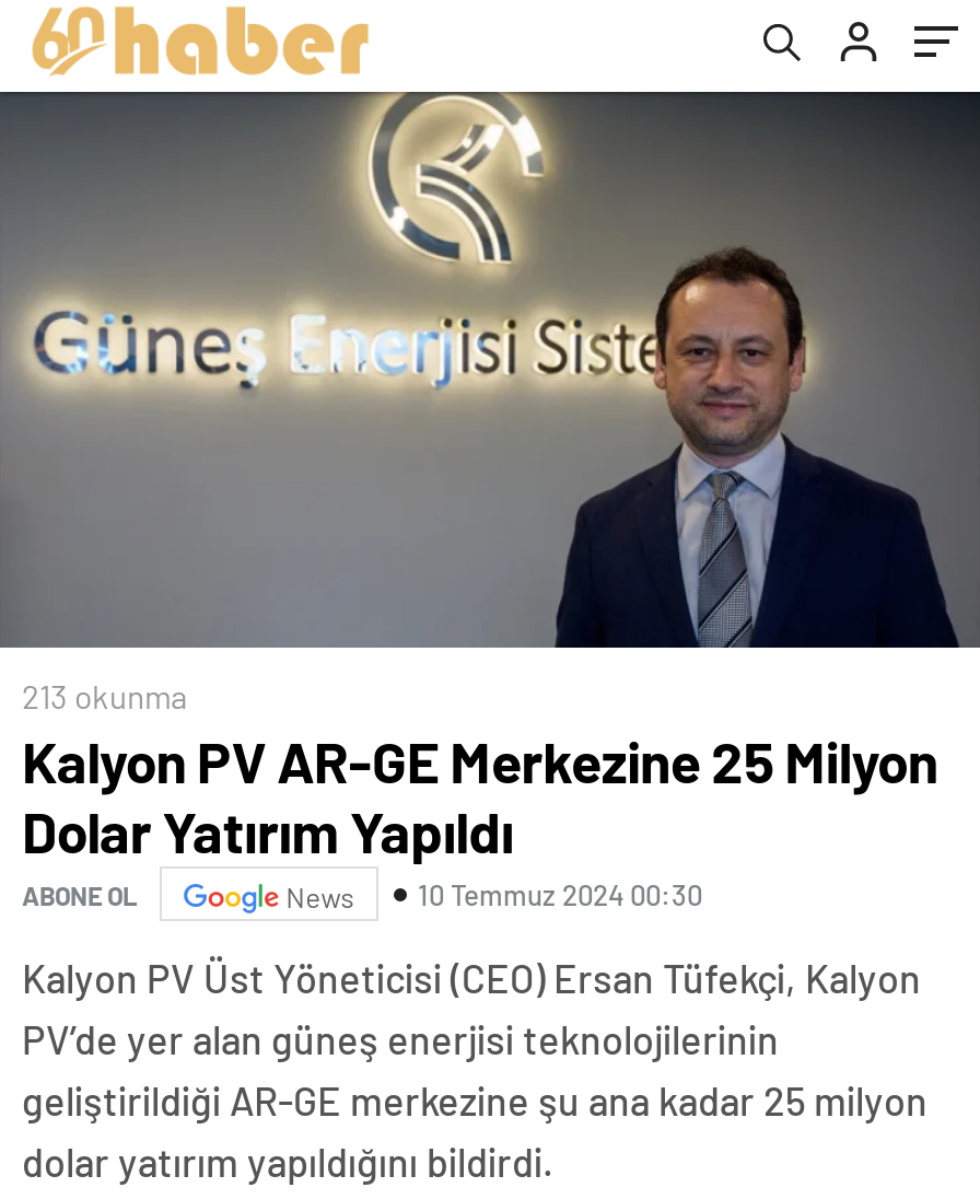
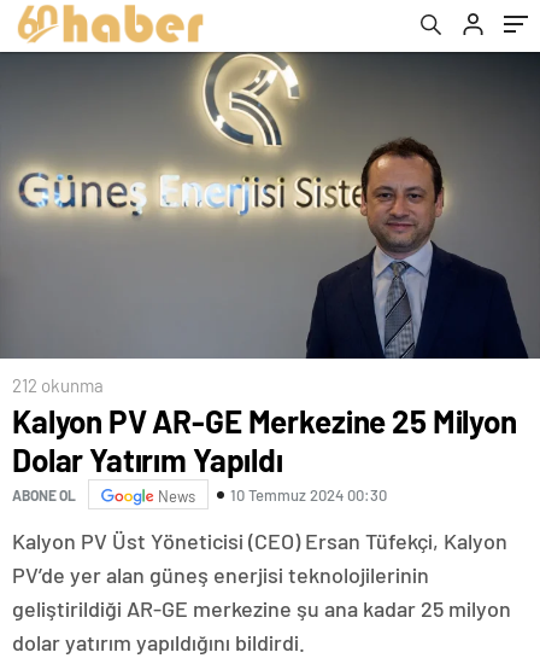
[22,677,188,716] 213 okunma -> [12,375,104,396] 212 okunma

